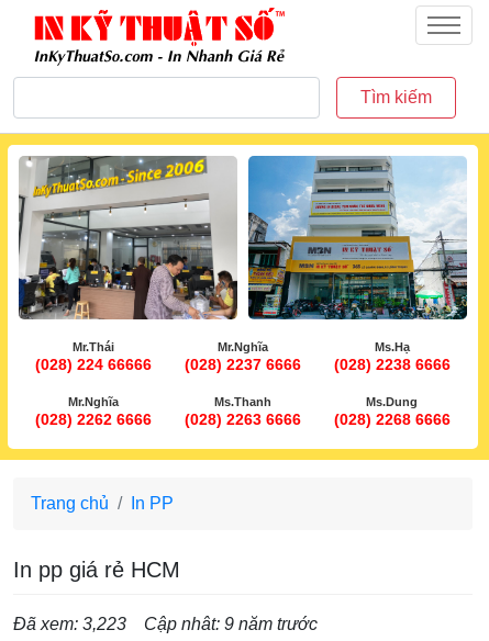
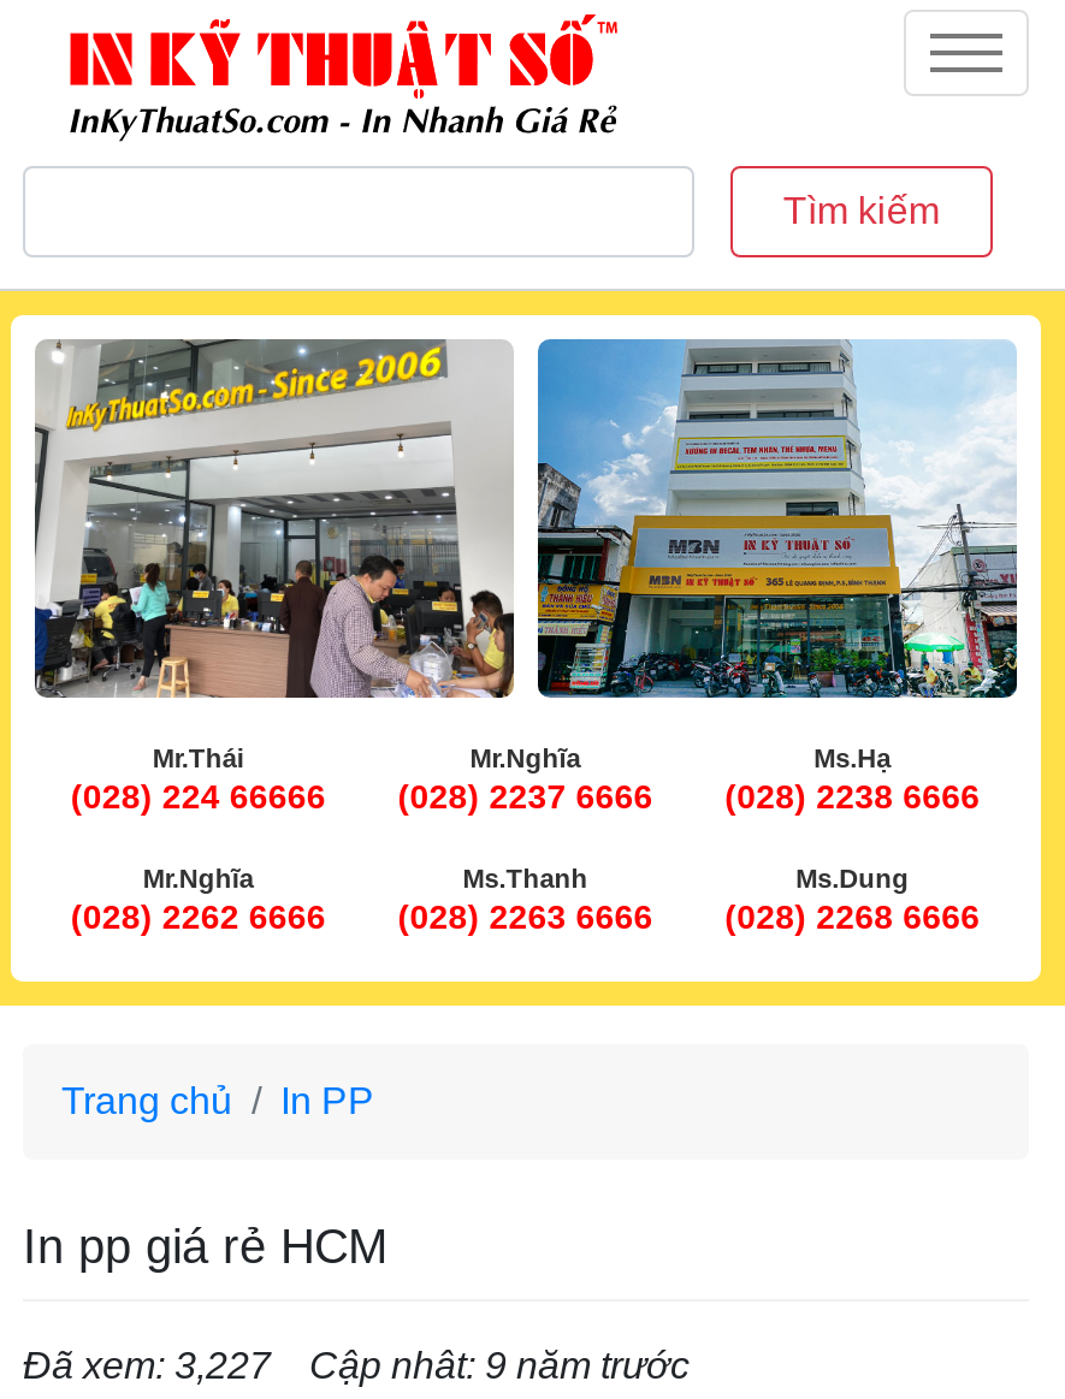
[13,615,318,634] Đã xem: 3,223 Cập nhât: 9 năm trước -> [23,1346,690,1387] Đã xem: 3,227 Cập nhât: 9 năm trước

